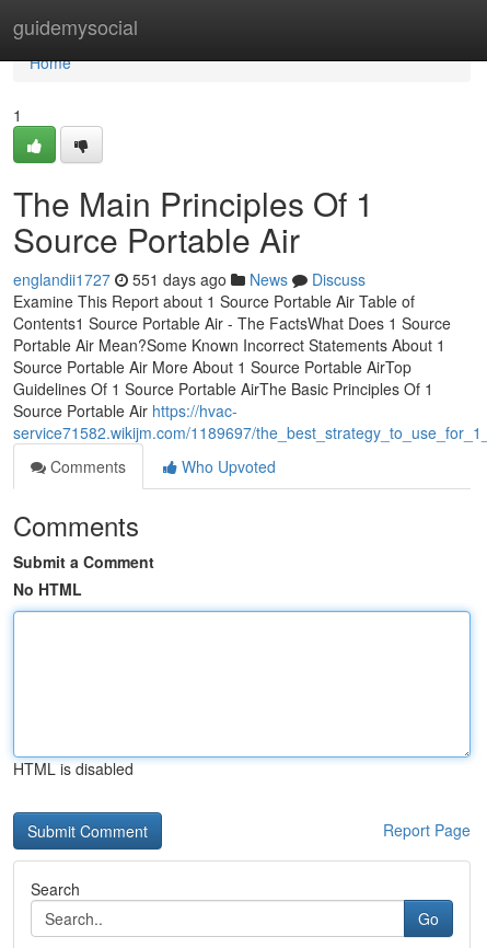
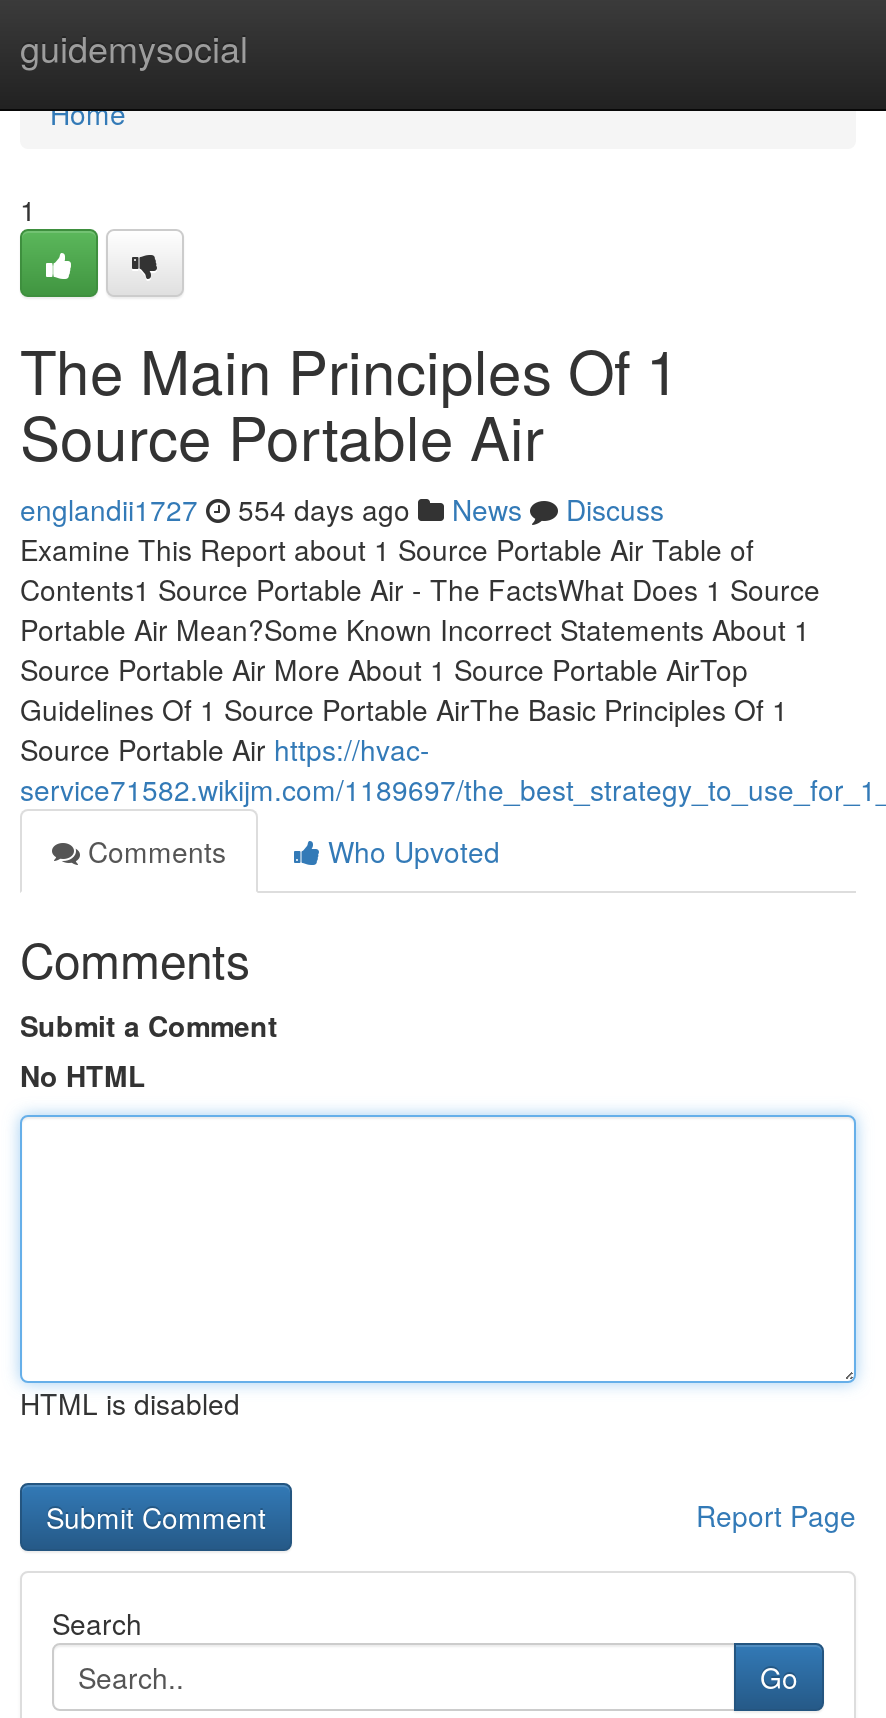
[13,268,366,290] englandii1727 551 days ago News Discuss -> [20,489,664,529] englandii1727 554 days ago News Discuss

